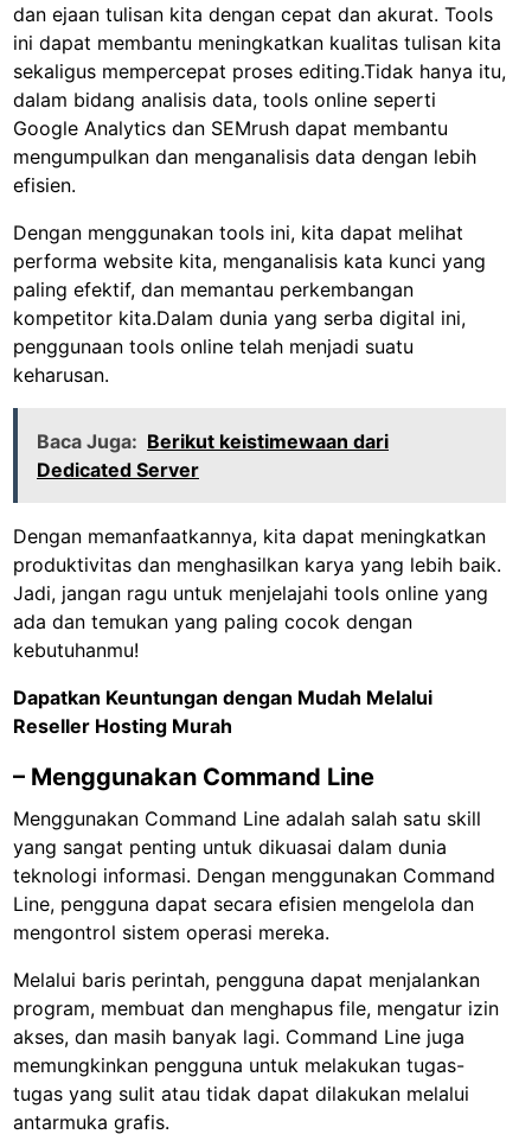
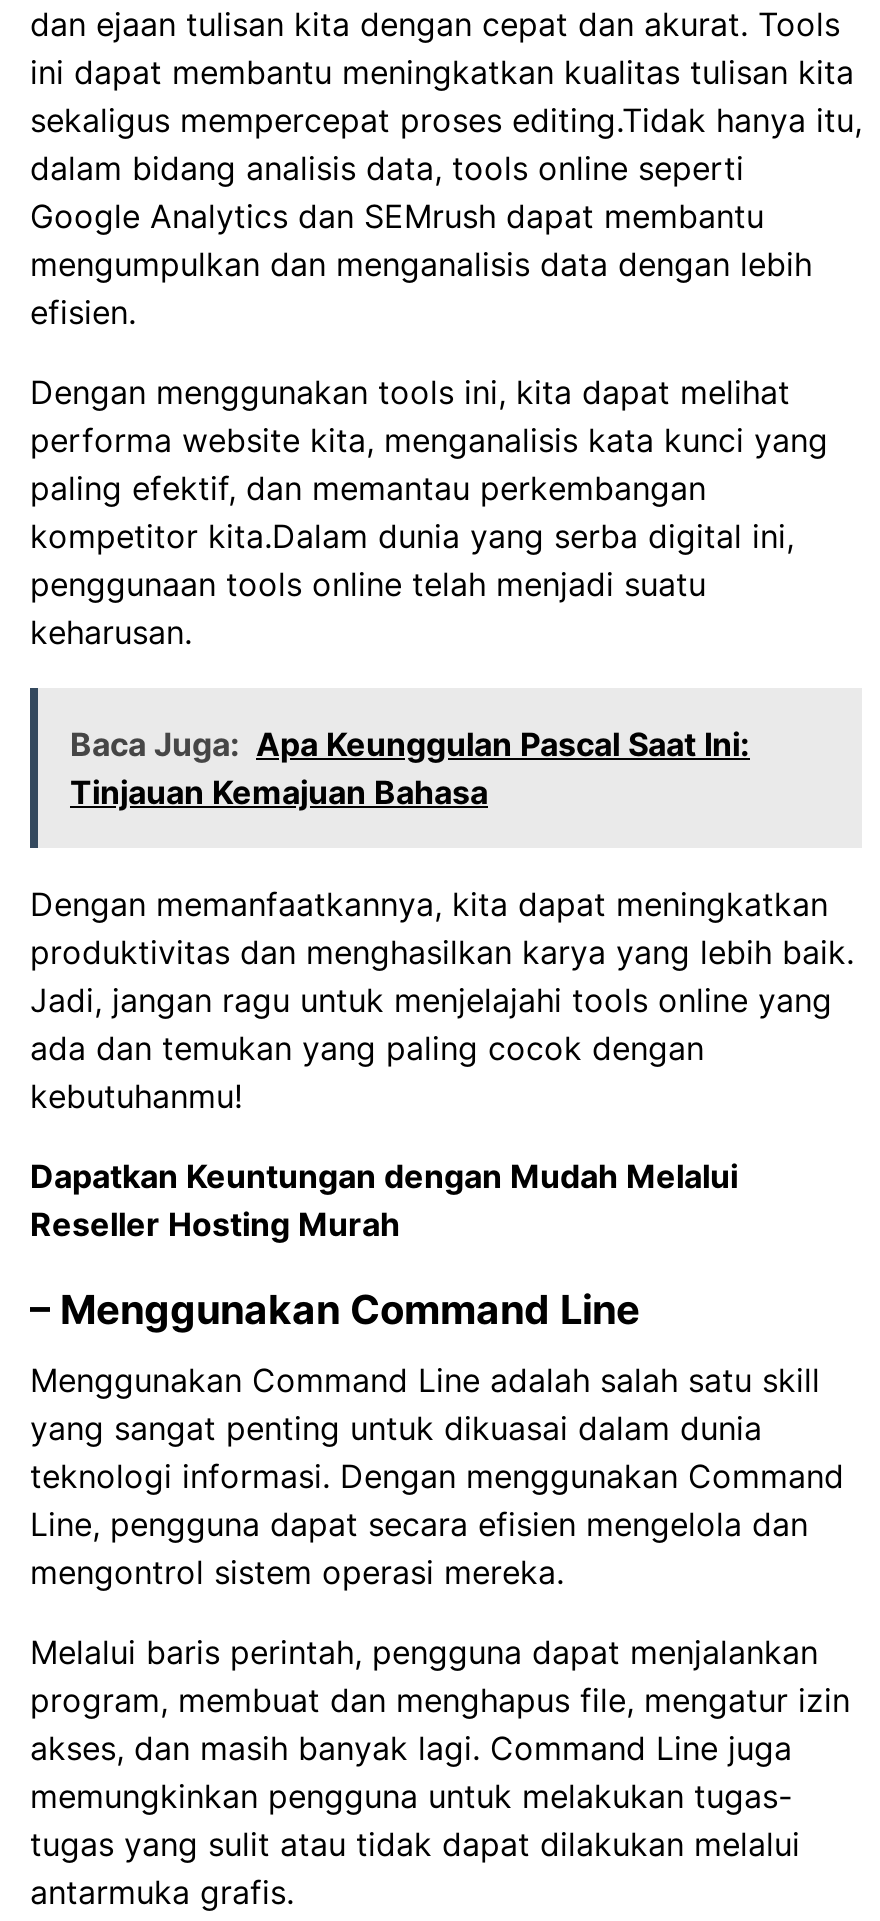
[37,430,389,482] Baca Juga: Berikut keistimewaan dari | Dedicated Server -> [70,724,750,812] Baca Juga: Apa Keunggulan Pascal Saat Ini: | Tinjauan Kemajuan Bahasa

